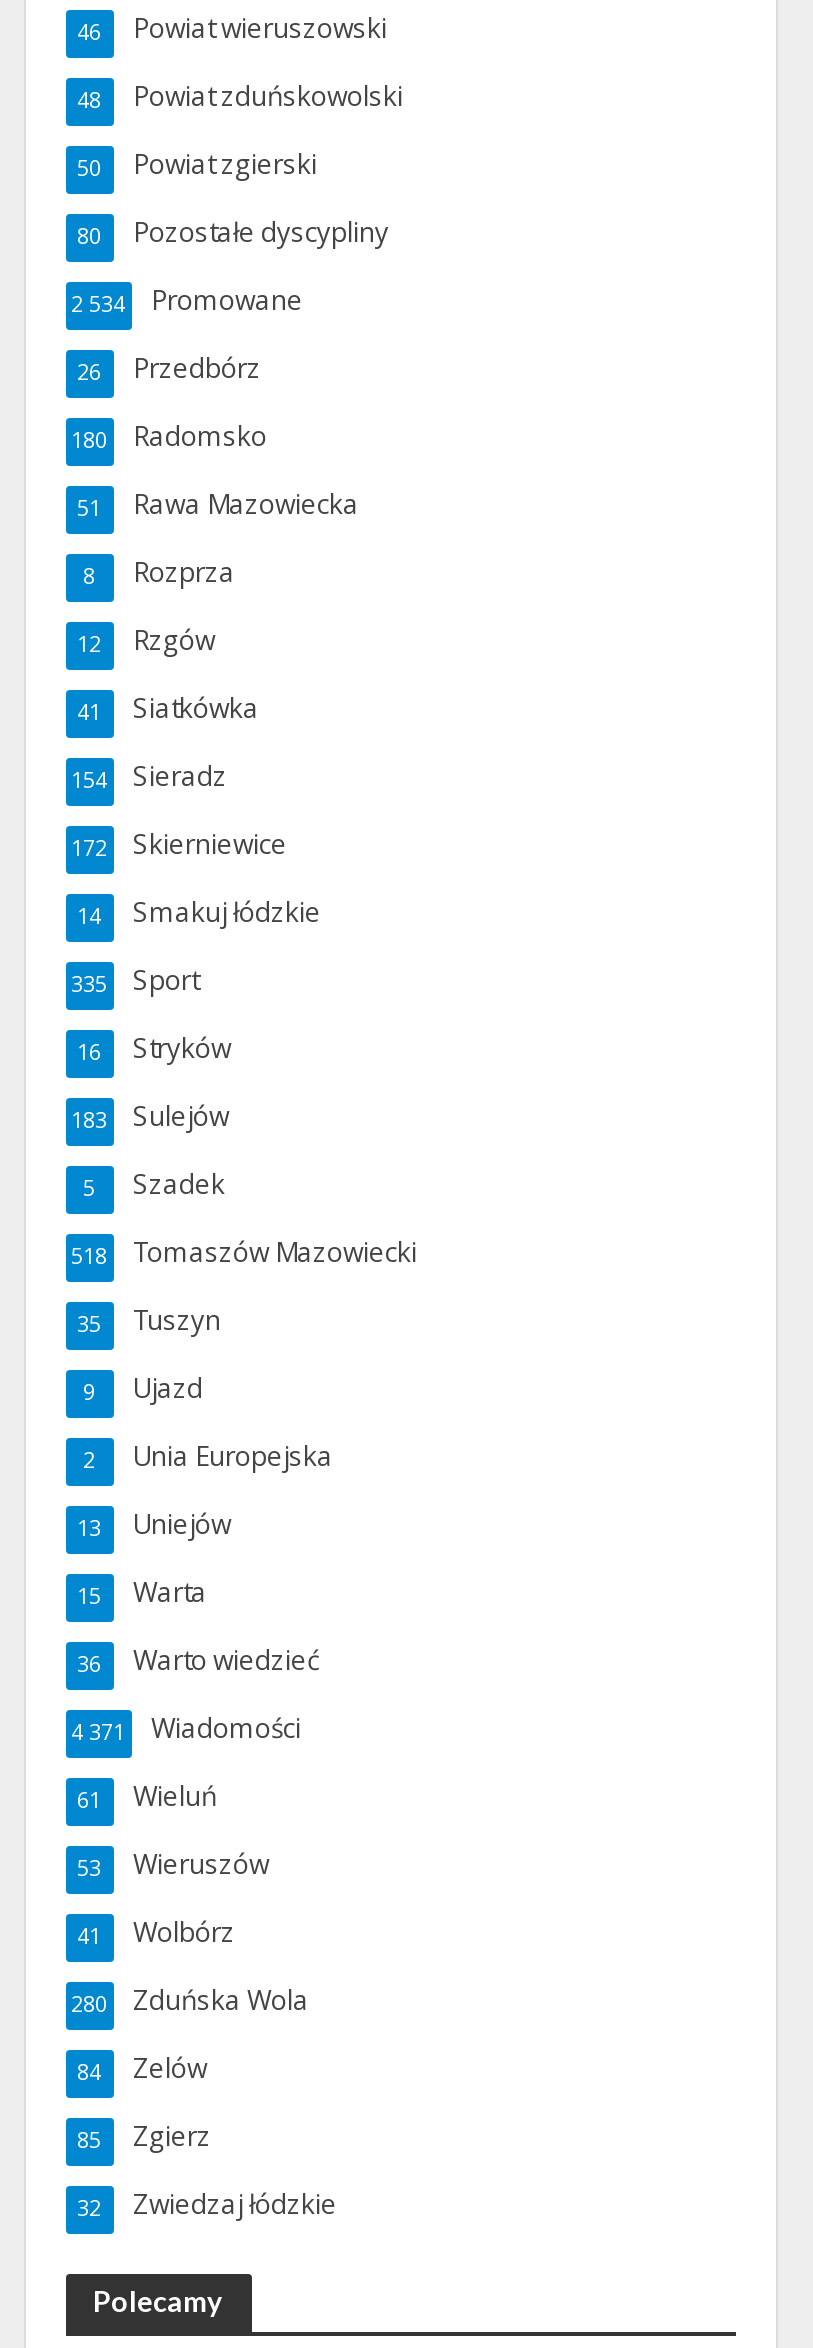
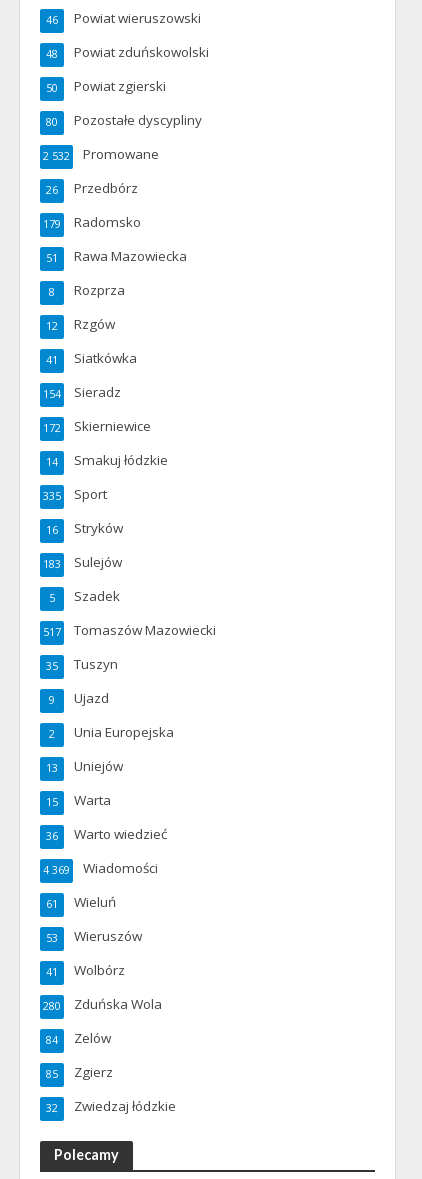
[71,283,303,319] 2 534 Promowane -> [42,145,158,163] 2 532 Promowane
[71,419,267,455] 180 Radomsko -> [42,213,140,231] 179 Radomsko
[71,1235,417,1271] 518 Tomaszów Mazowiecki -> [42,621,215,639] 517 Tomaszów Mazowiecki
[71,1711,301,1747] 4 371 Wiadomości -> [42,859,157,877] 4 369 Wiadomości

